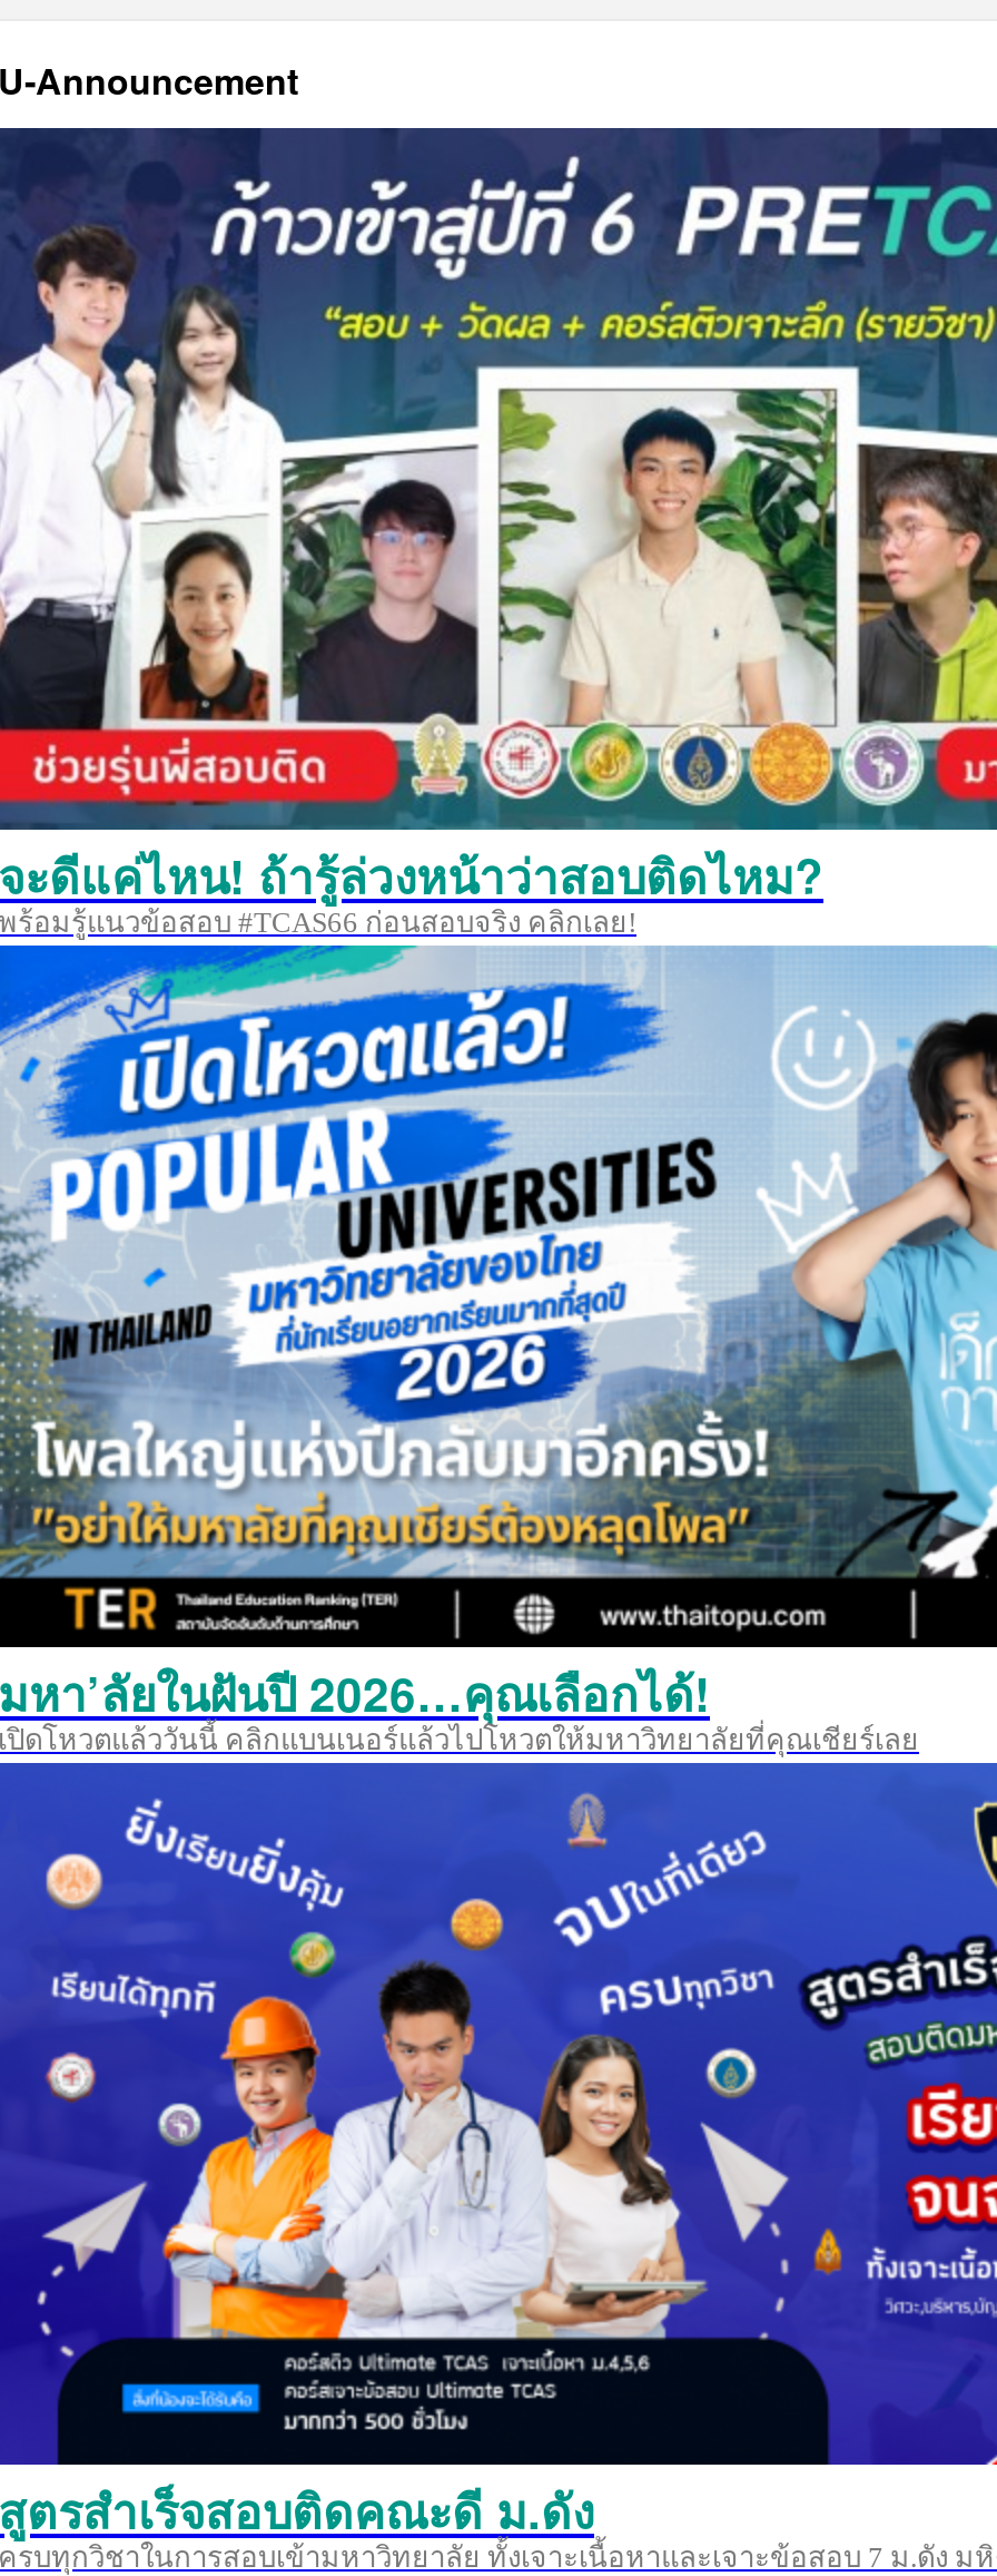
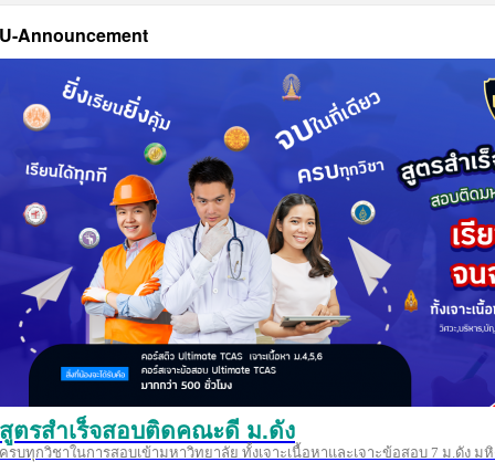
[0,126,990,938] [image] | จะดีแค่ไหน! ถ้ารู้ล่วงหน้าว่าสอบติดไหม? | พร้อมรู้แนวข้อสอบ #TCAS66 ก่อนสอบจริง คลิกเลย! -> none
[0,946,990,1755] [image] | มหา’ลัยในฝันปี 2026…คุณเลือกได้! | เปิดโหวตแล้ววันนี้ คลิกแบนเนอร์แล้วไปโหวตให้มหาวิทยาลัยที่คุณเชียร์เลย -> none

